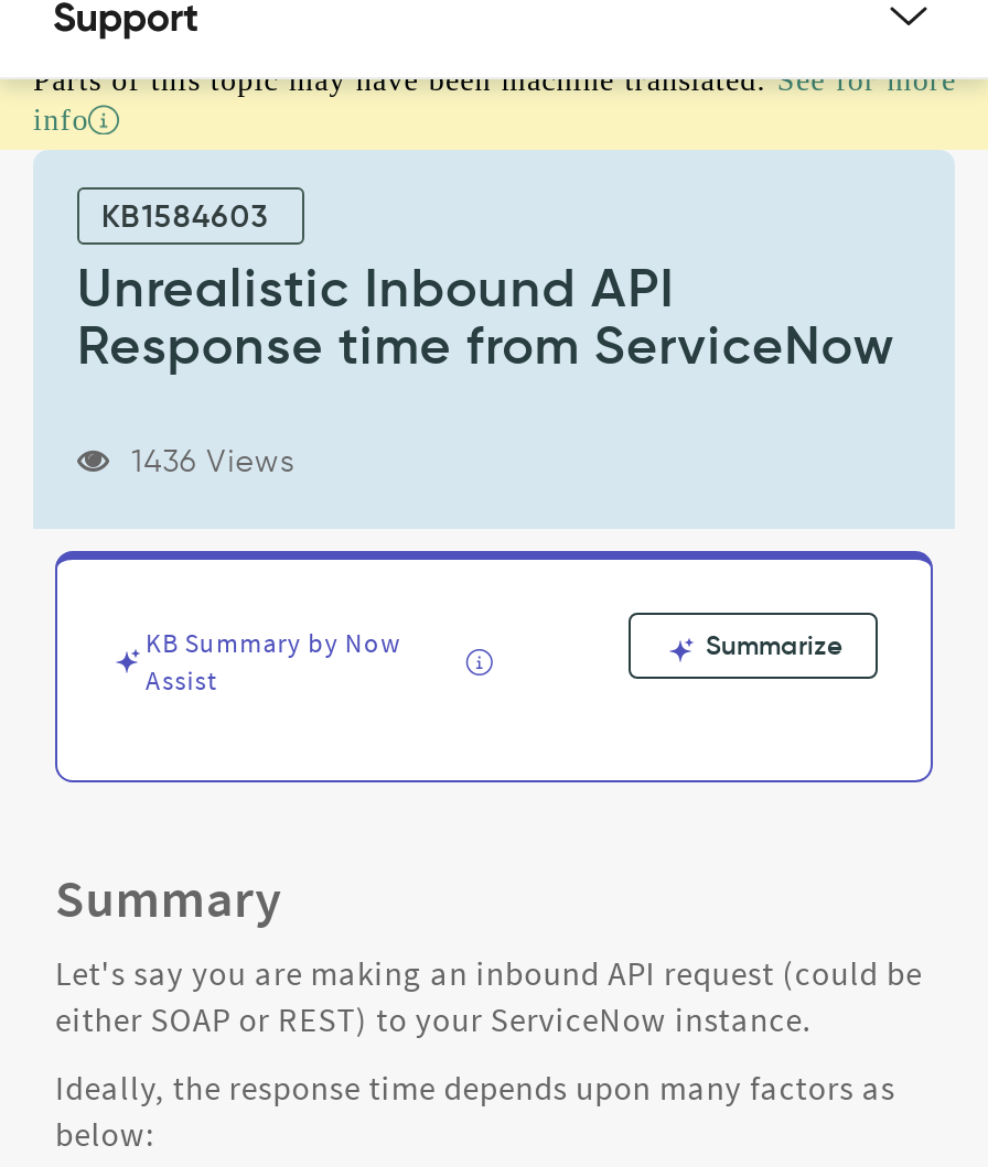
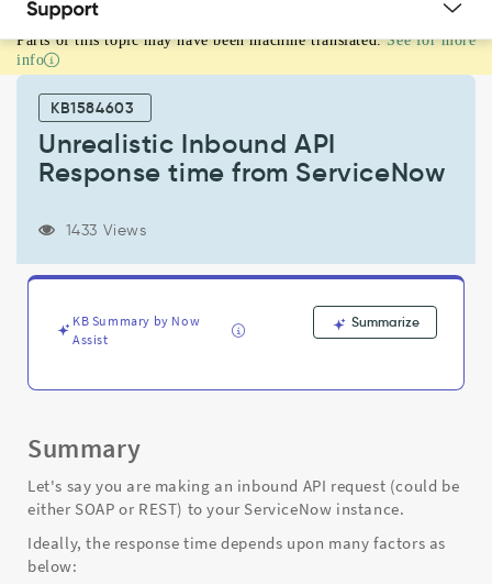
[121,443,295,480] 1436 Views -> [60,221,147,240] 1433 Views

